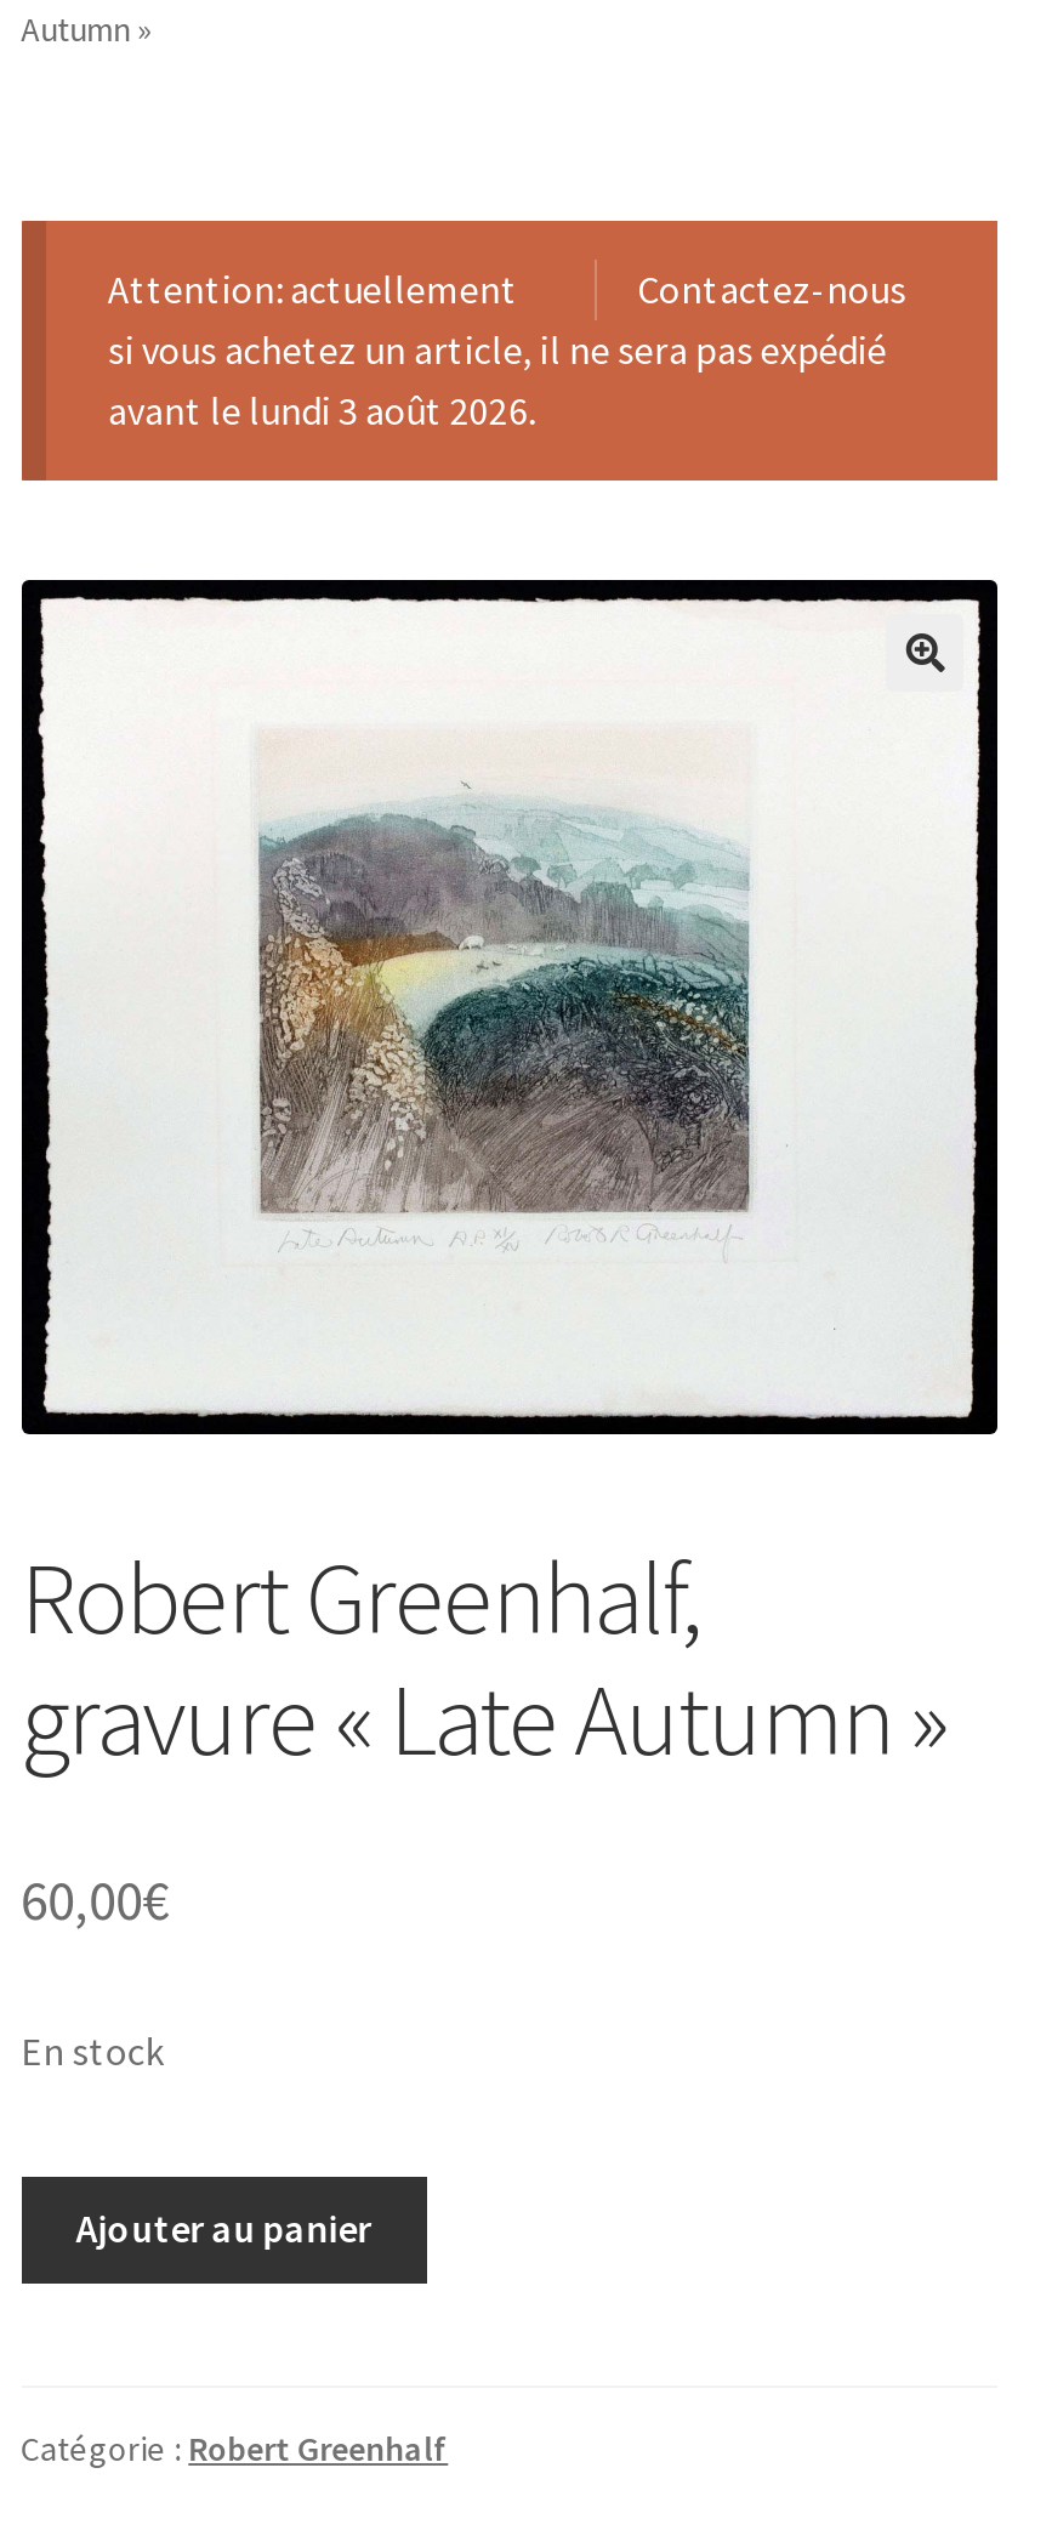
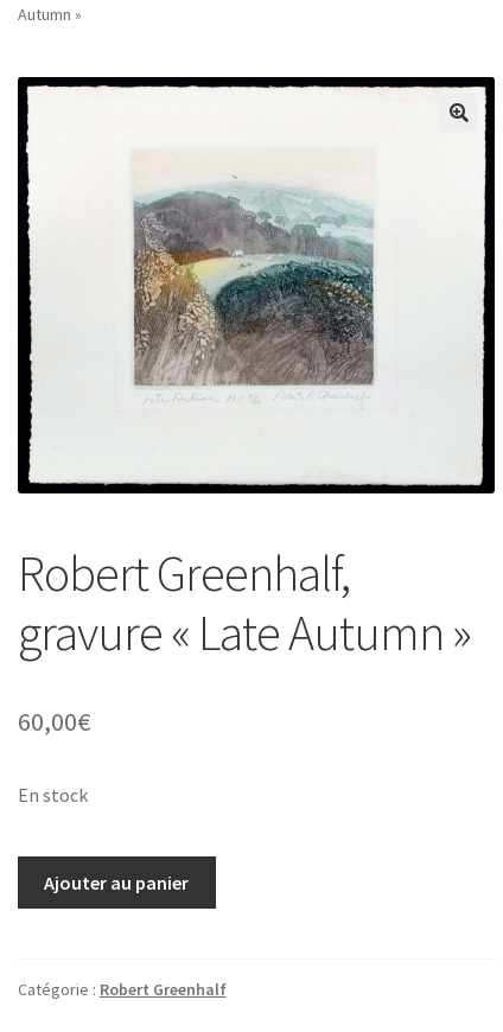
[19,218,1000,483] [image] | Contactez-nous | Attention: actuellement | si vous achetez un article, il ne sera pas expédié | avant le lundi 3 août 2026. -> none

